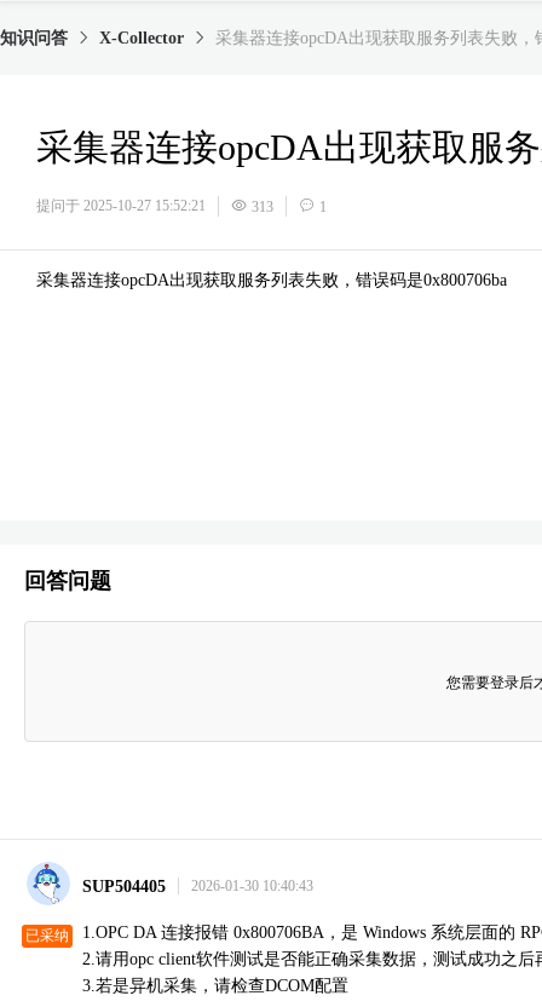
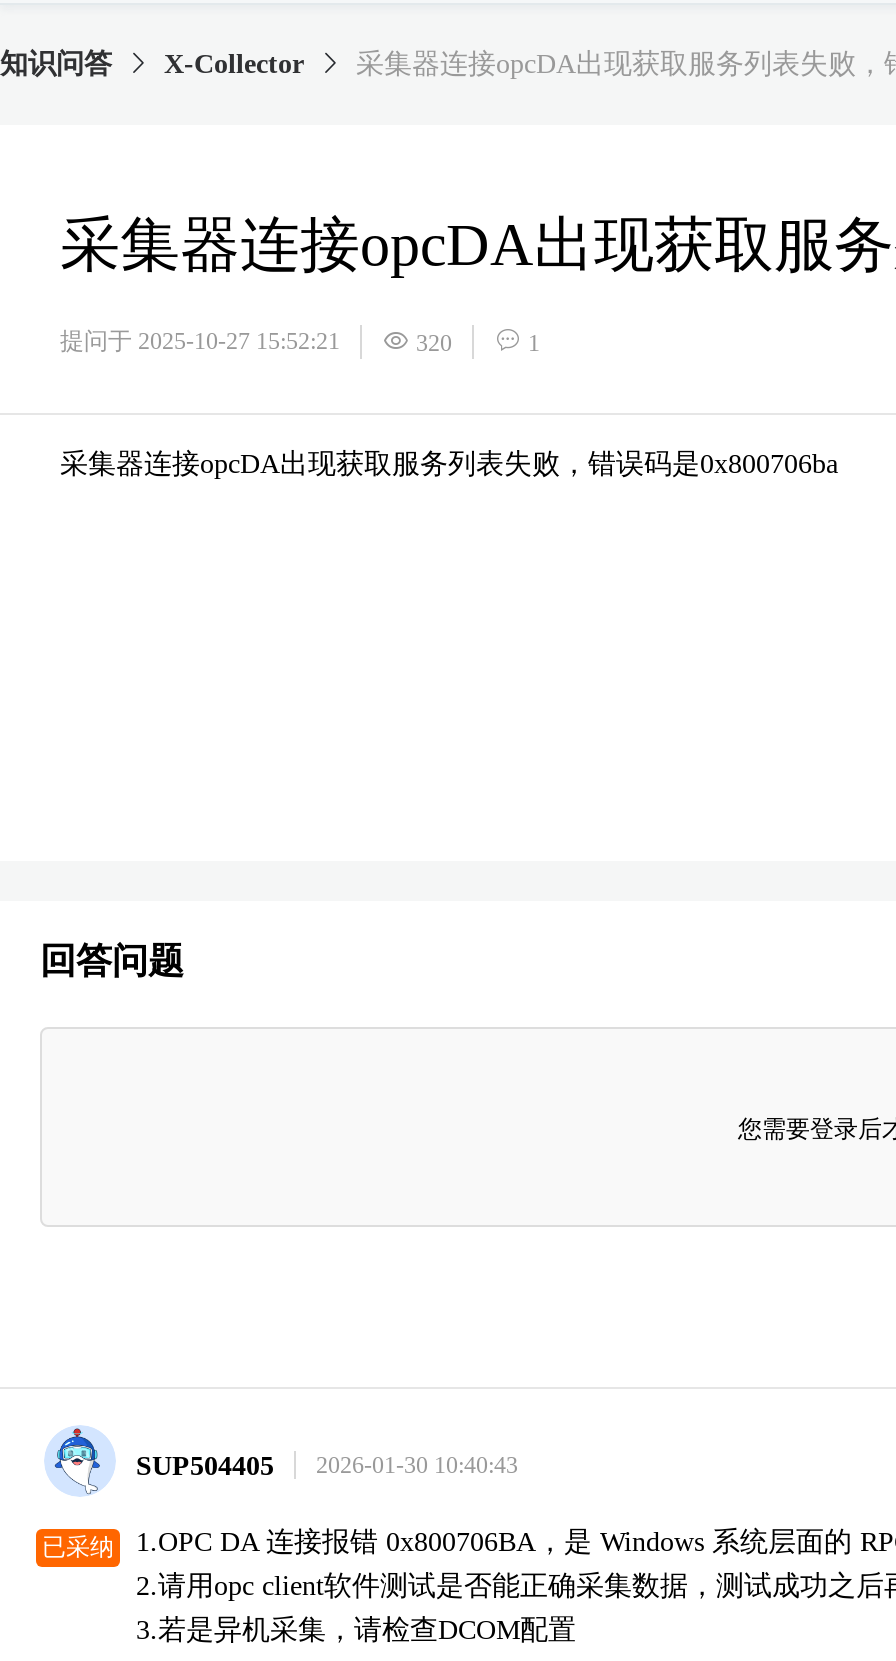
[252,198,273,215] 313 -> [416,328,452,356] 320

